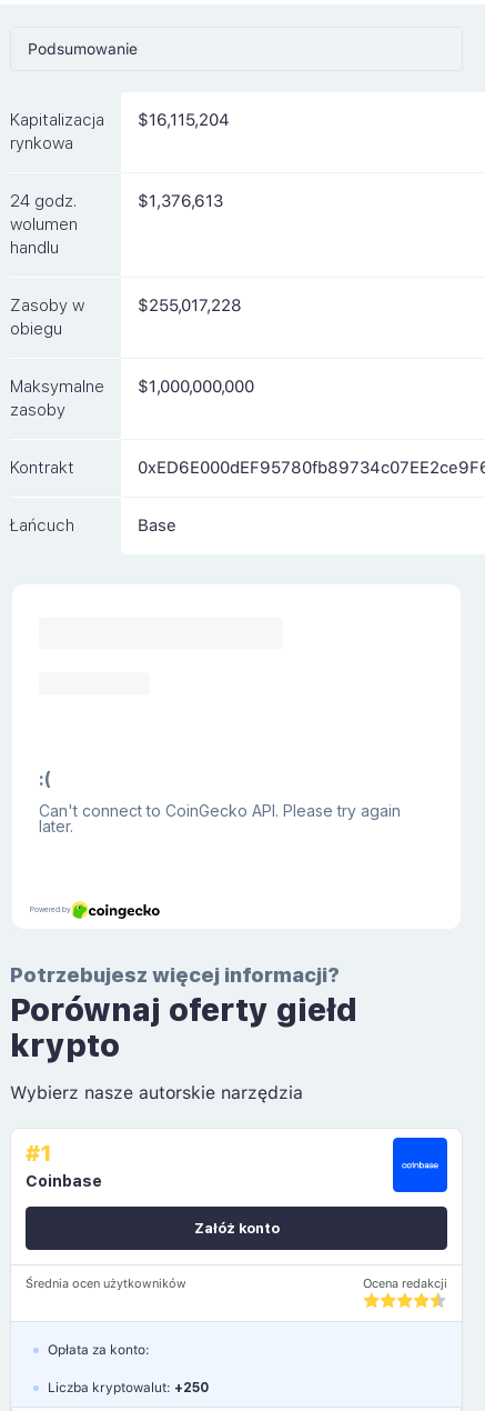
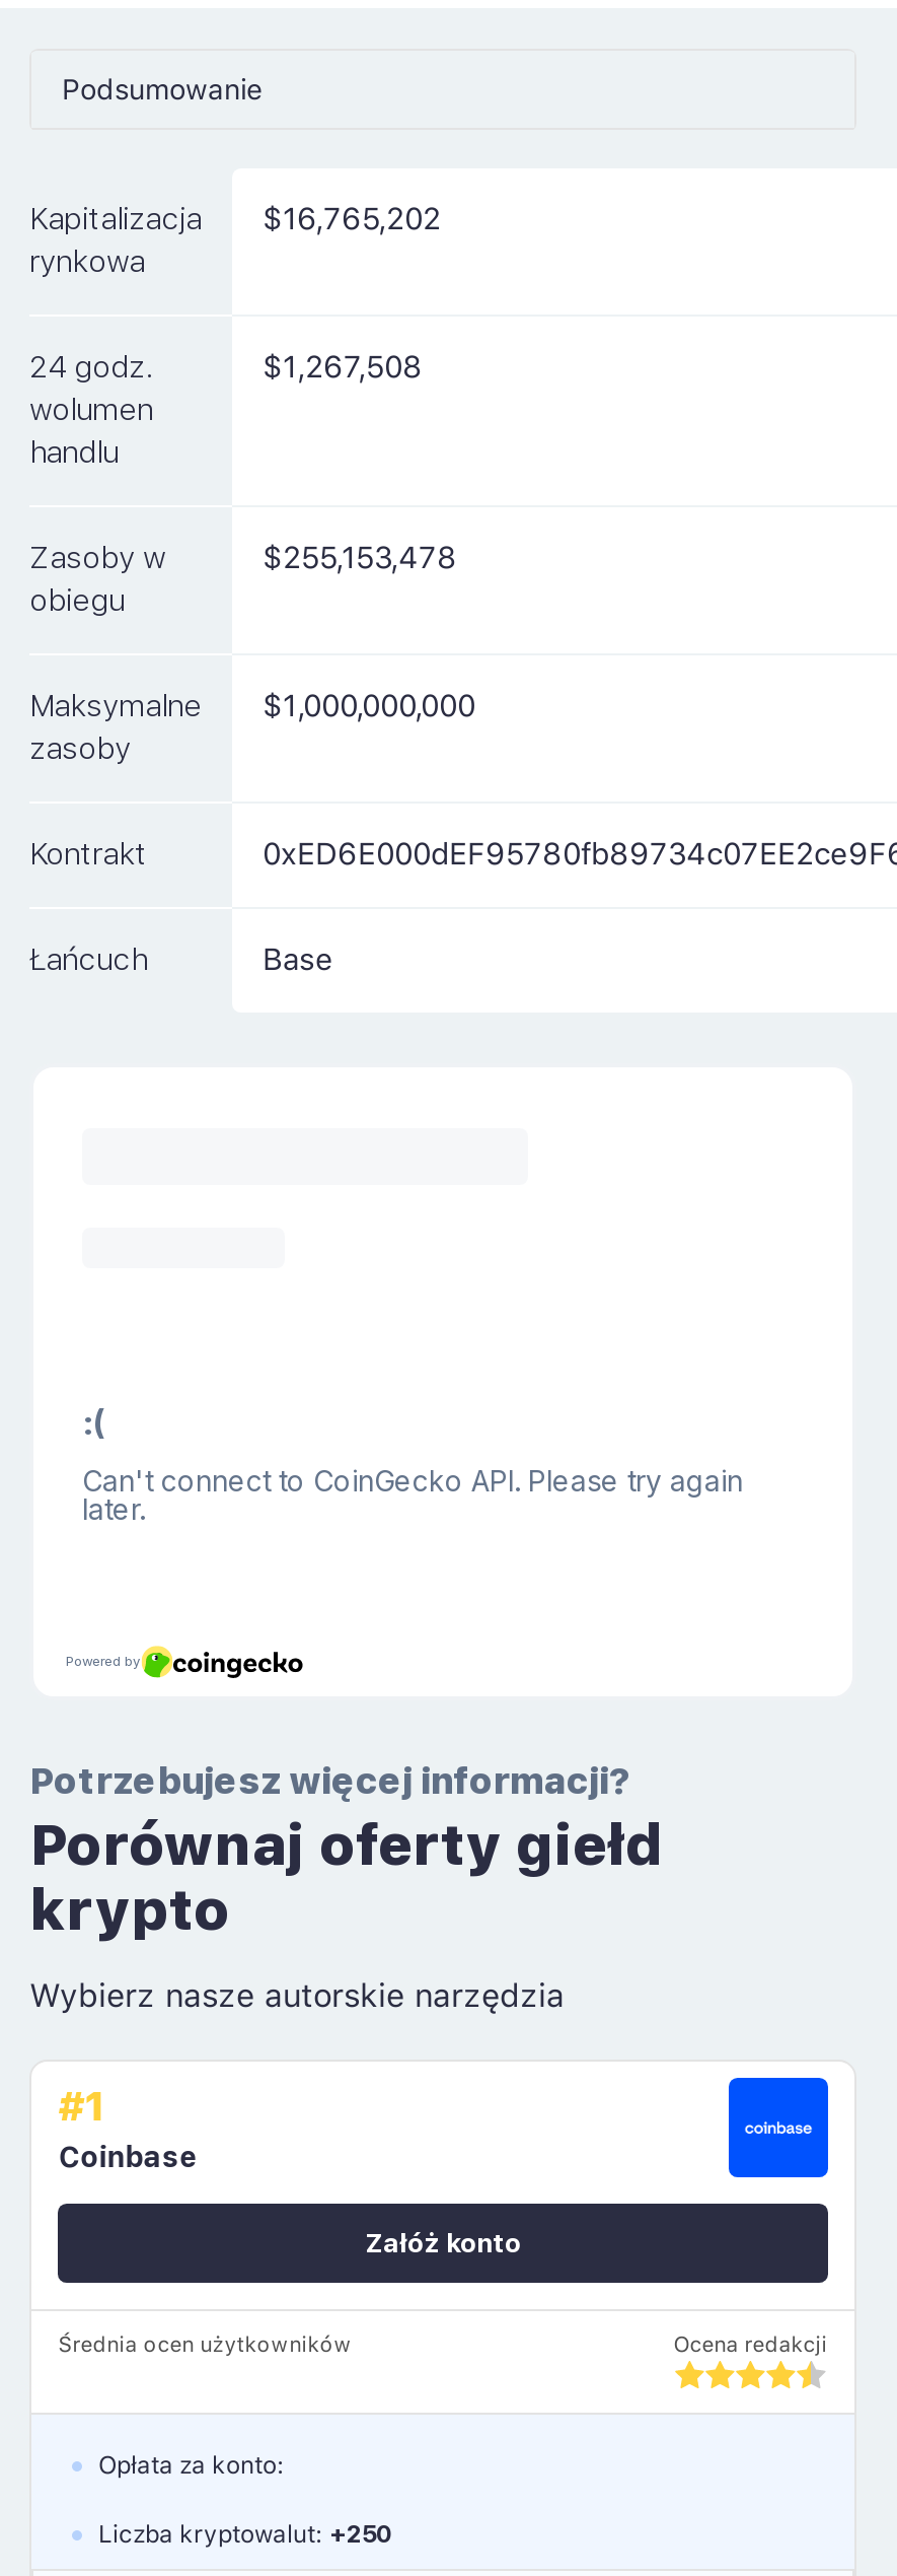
[10,110,230,130] Kapitalizacja $16,115,204 -> [29,200,441,237] Kapitalizacja $16,765,202
[138,191,223,211] $1,376,613 -> [263,348,423,385] $1,267,508
[138,295,242,315] $255,017,228 -> [263,539,457,575] $255,153,478

